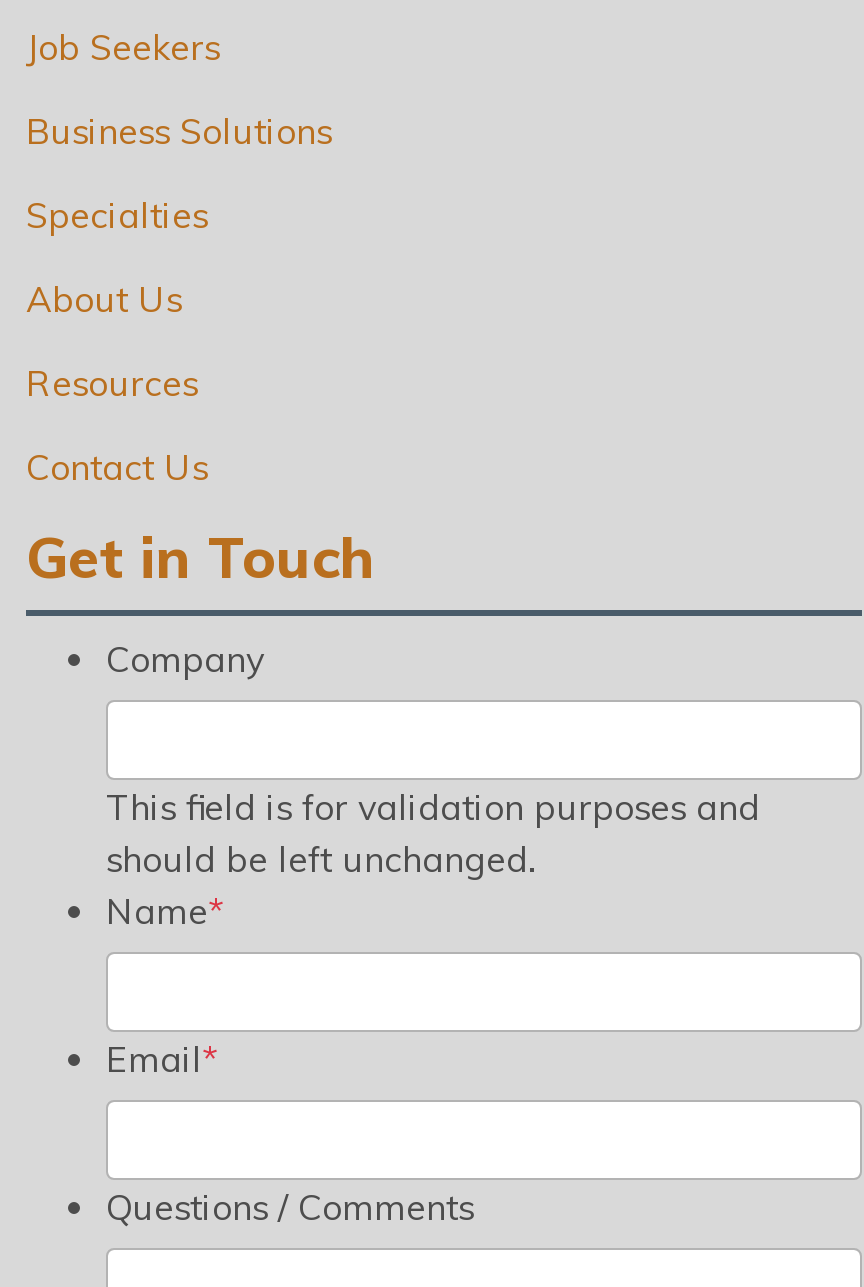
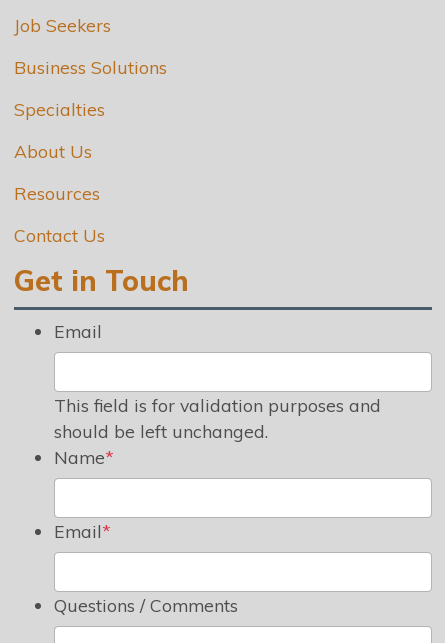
[106,636,264,680] Company -> [54,320,102,342] Email

